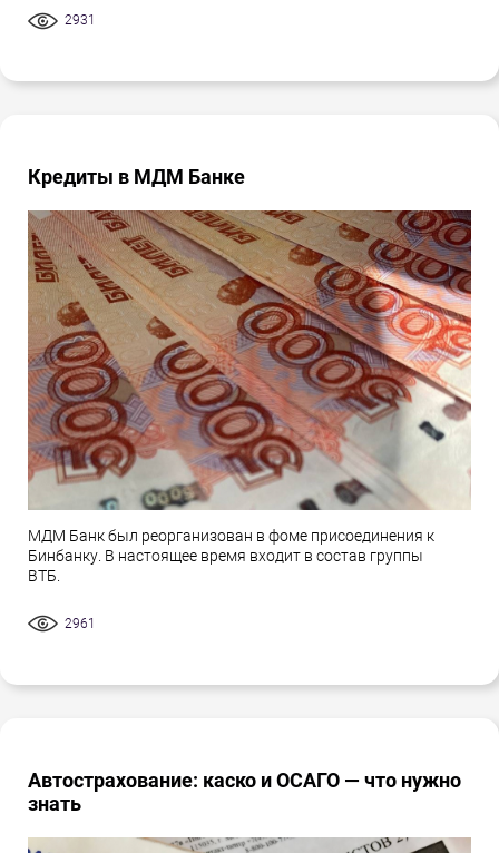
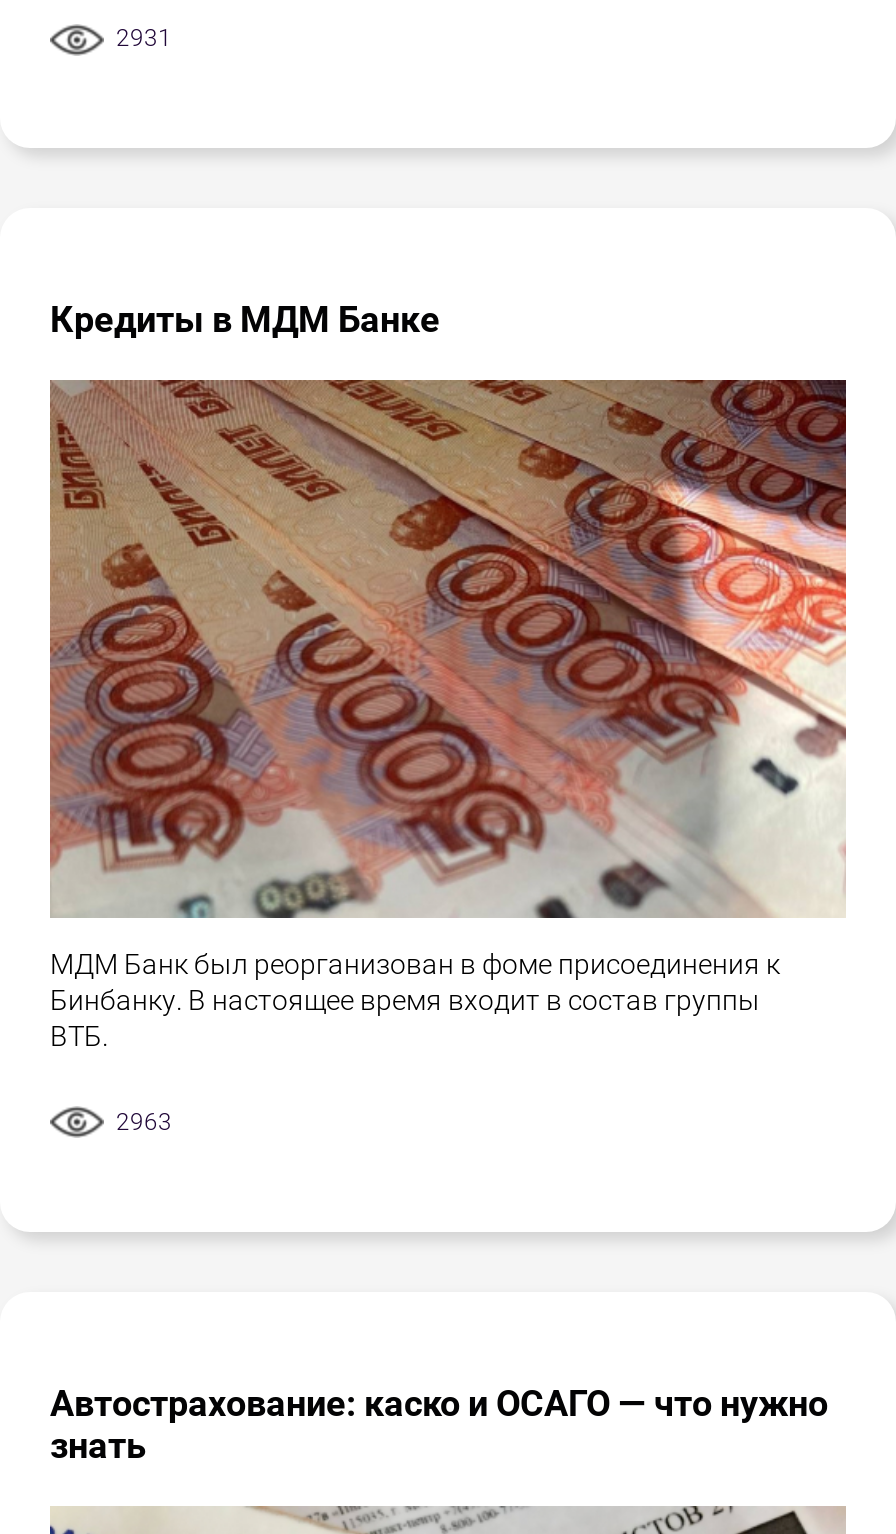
[65,615,96,631] 2961 -> [116,1107,172,1135] 2963

